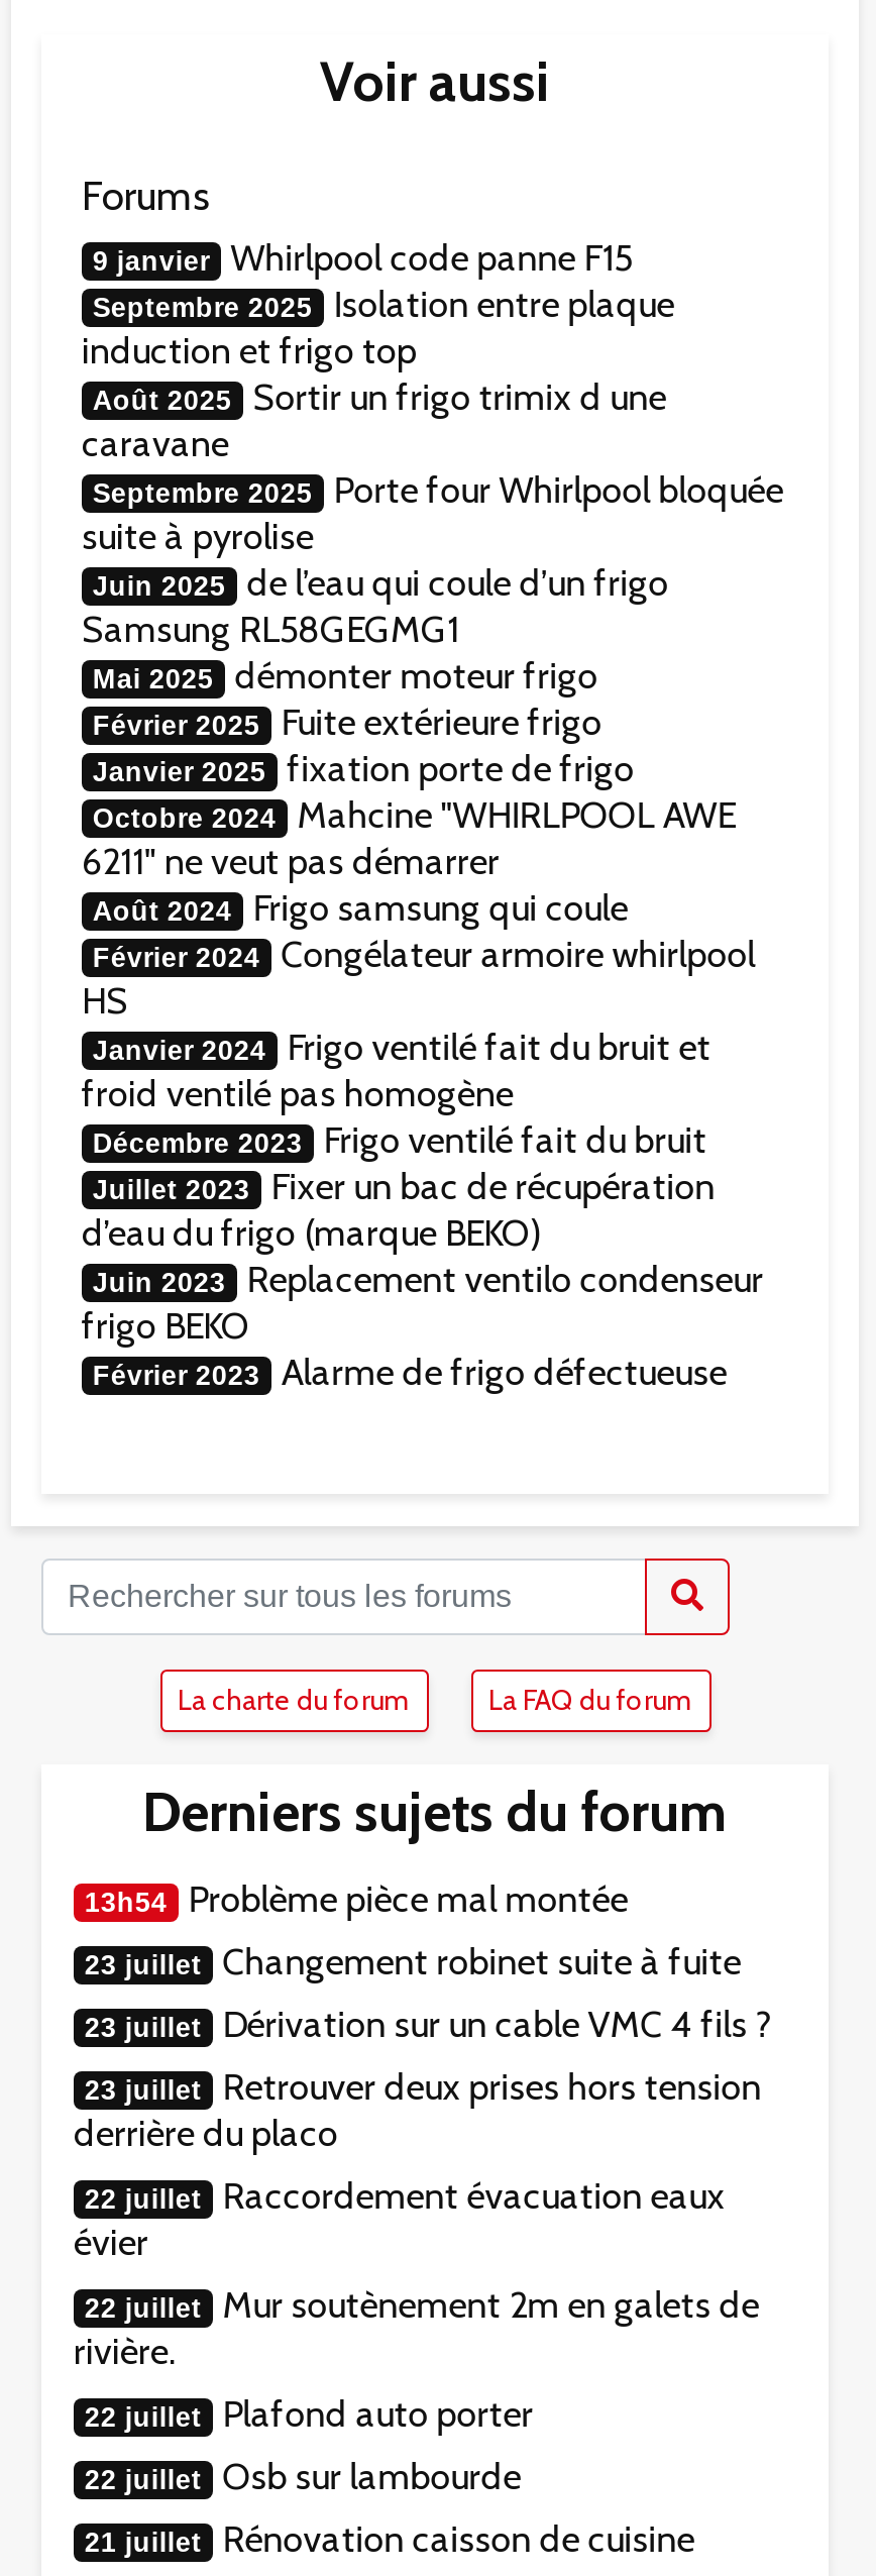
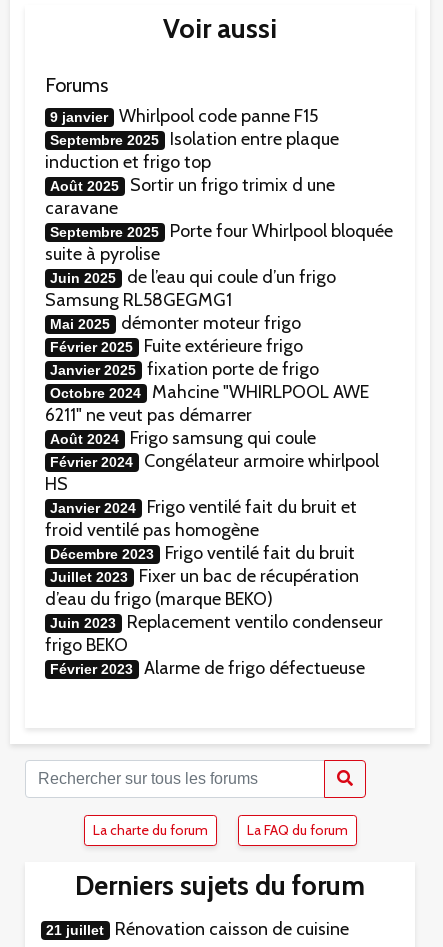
[74,1877,774,2499] 13h54 | Problème pièce mal montée | 23 juillet | Changement robinet suite à fuite | 23 juillet | Dérivation sur un cable VMC 4 fils ? | 23 juillet | Retrouver deux prises hors tension | derrière du placo | 22 juillet | Raccordement évacuation eaux | évier | 22 juillet | Mur soutènement 2m en galets de | rivière. | 22 juillet | Plafond auto porter | 22 juillet | Osb sur lambourde -> none

